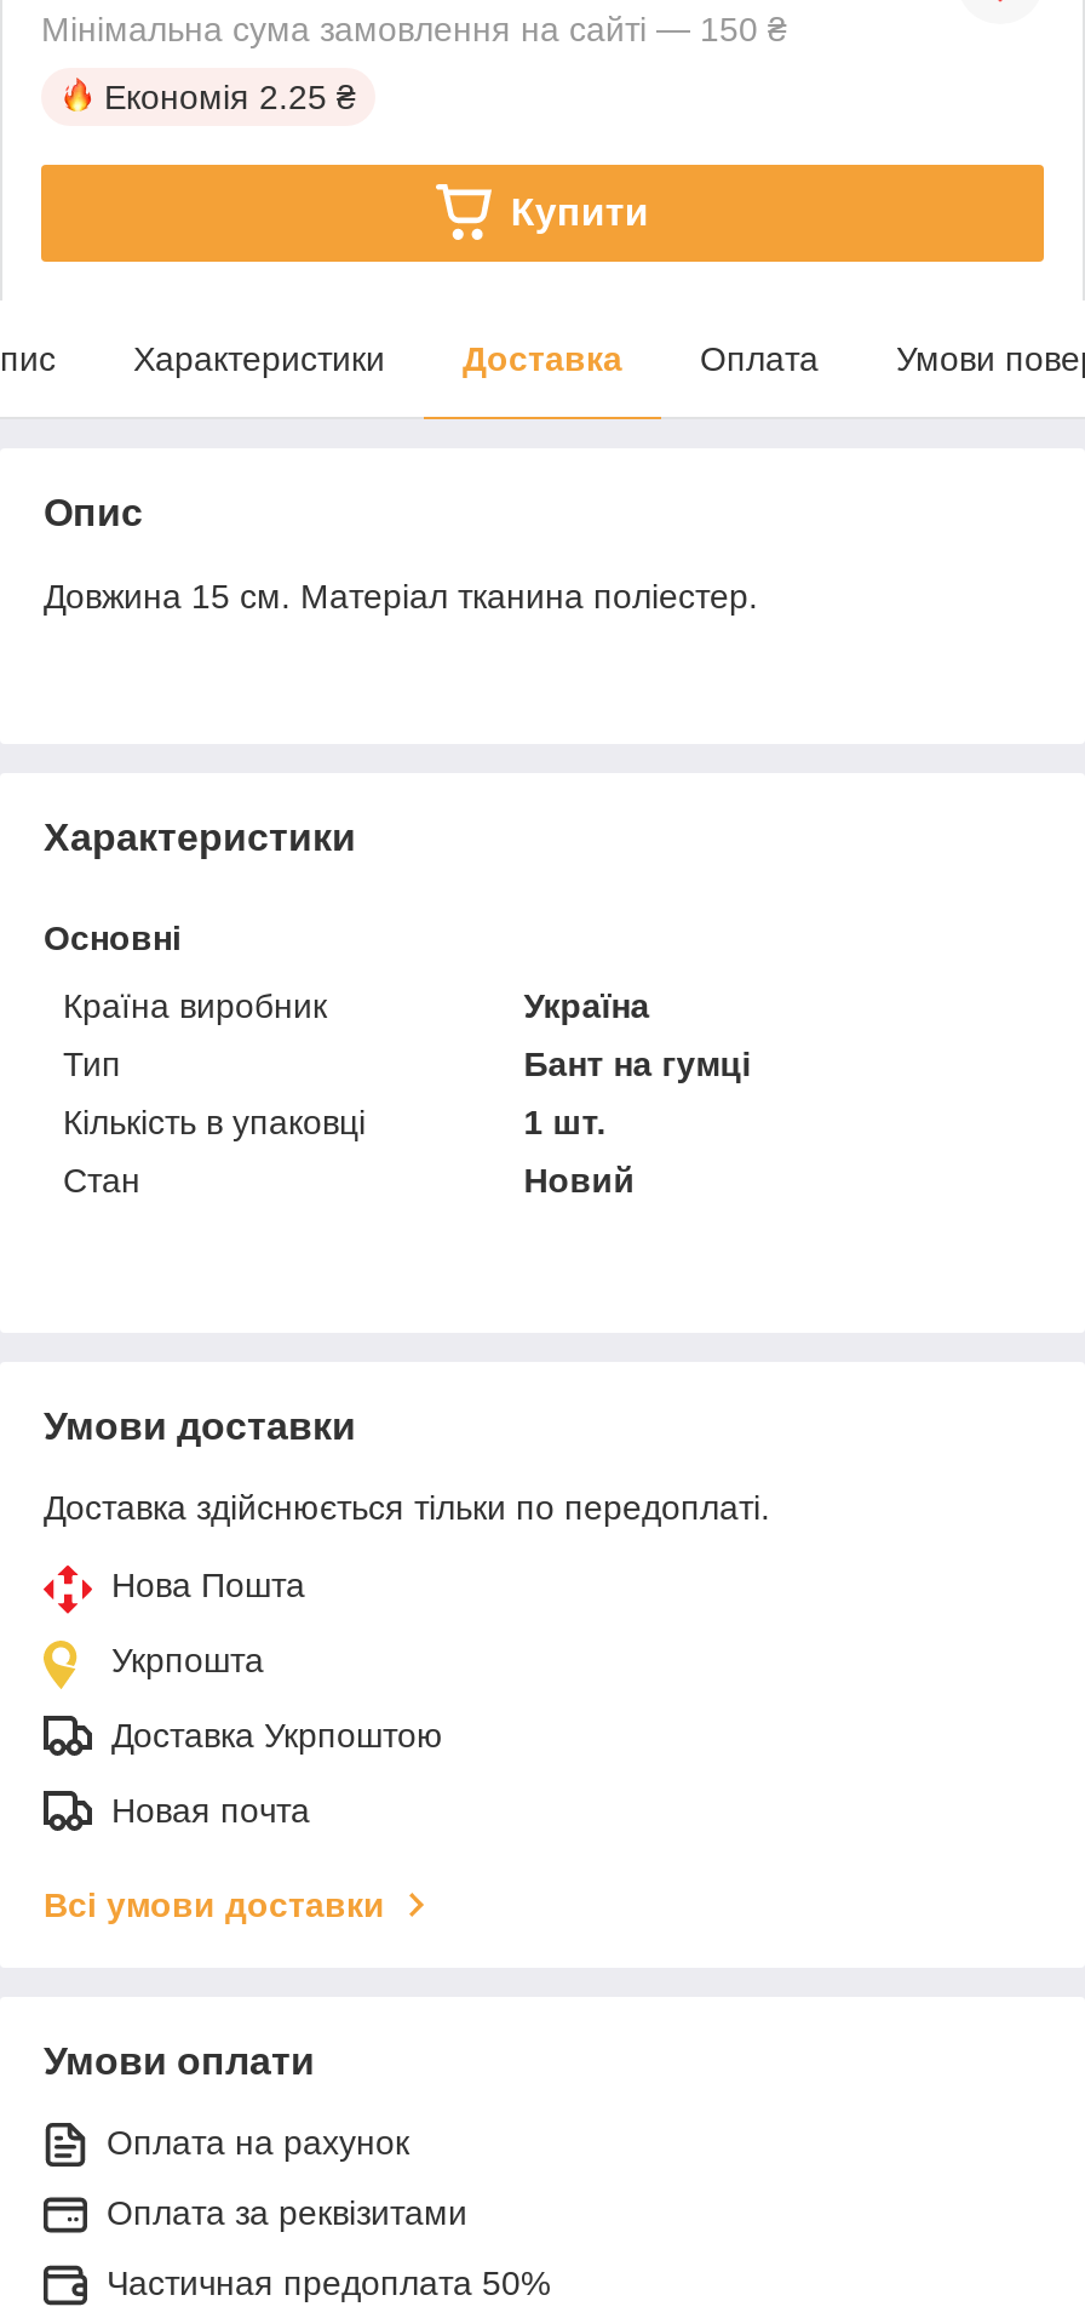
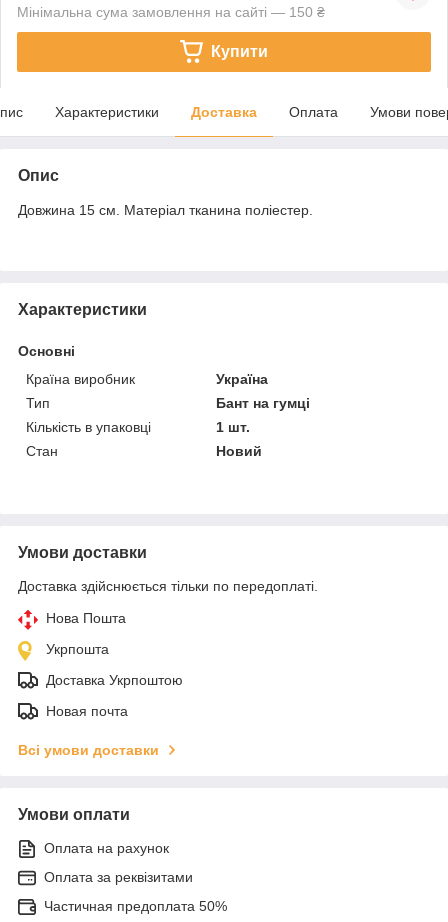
[104,77,356,116] Економія 2.25 ₴ -> none

